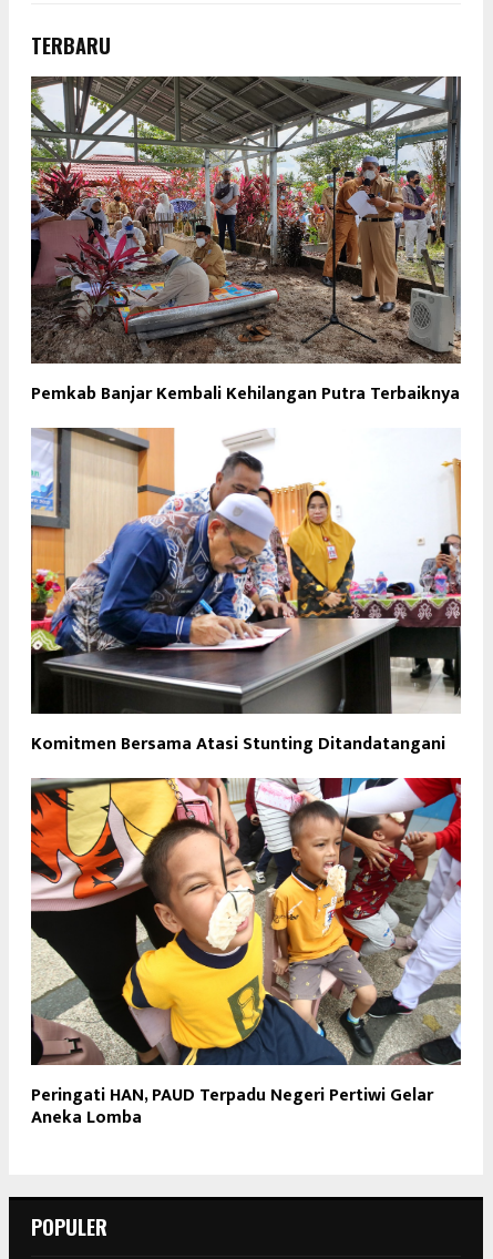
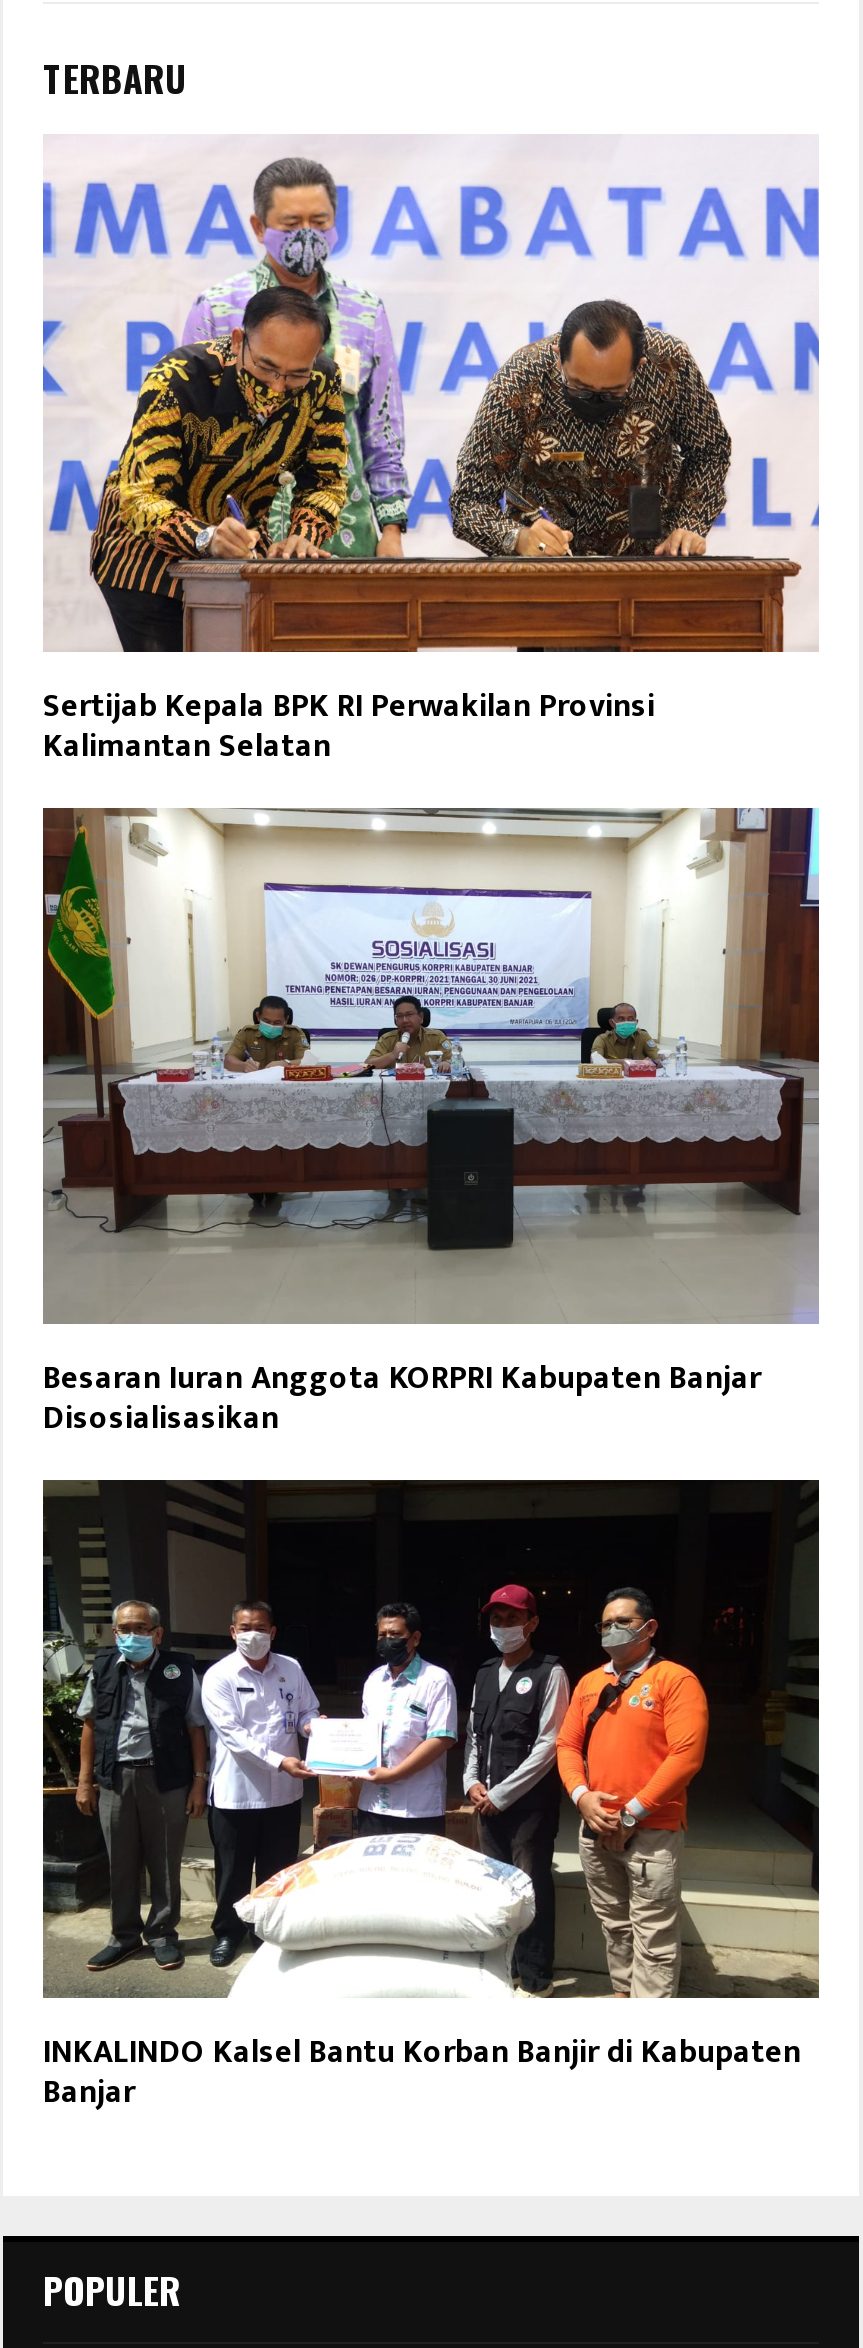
[30,75,462,409] [image] | Pemkab Banjar Kembali Kehilangan Putra Terbaiknya -> [41,136,819,773] [image] | Sertijab Kepala BPK RI Perwakilan Provinsi | Kalimantan Selatan
[30,429,462,760] [image] | Komitmen Bersama Atasi Stunting Ditandatangani -> [41,828,821,1447] [image] | Besaran Iuran Anggota KORPRI Kabupaten Banjar | Disosialisasikan
[30,777,462,1133] [image] | Peringati HAN, PAUD Terpadu Negeri Pertiwi Gelar | Aneka Lomba -> [41,1478,821,2120] [image] | INKALINDO Kalsel Bantu Korban Banjir di Kabupaten | Banjar

